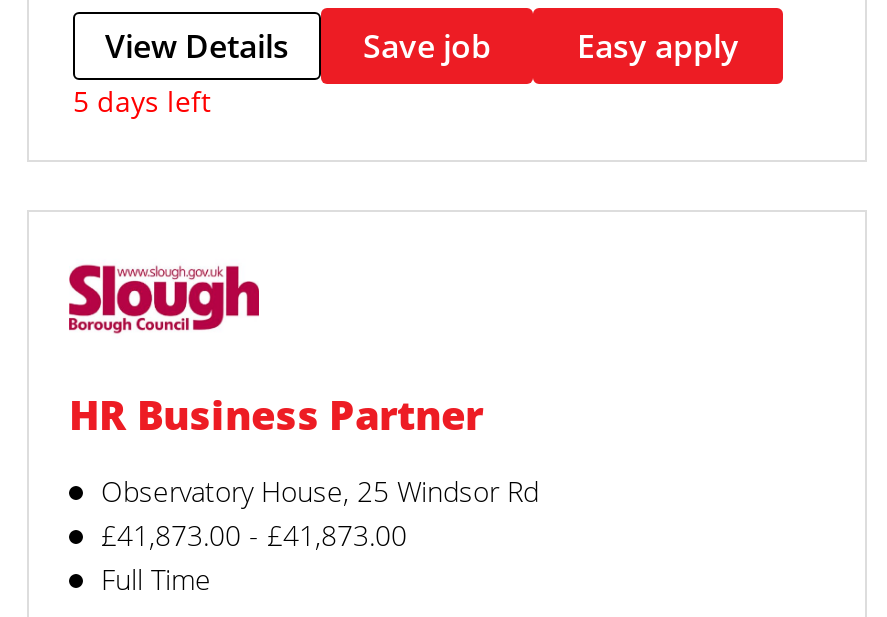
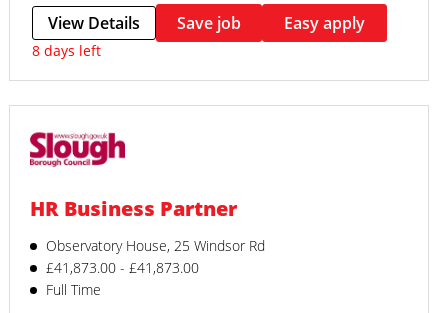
[73,81,211,119] 5 days left -> [32,41,101,60] 8 days left

